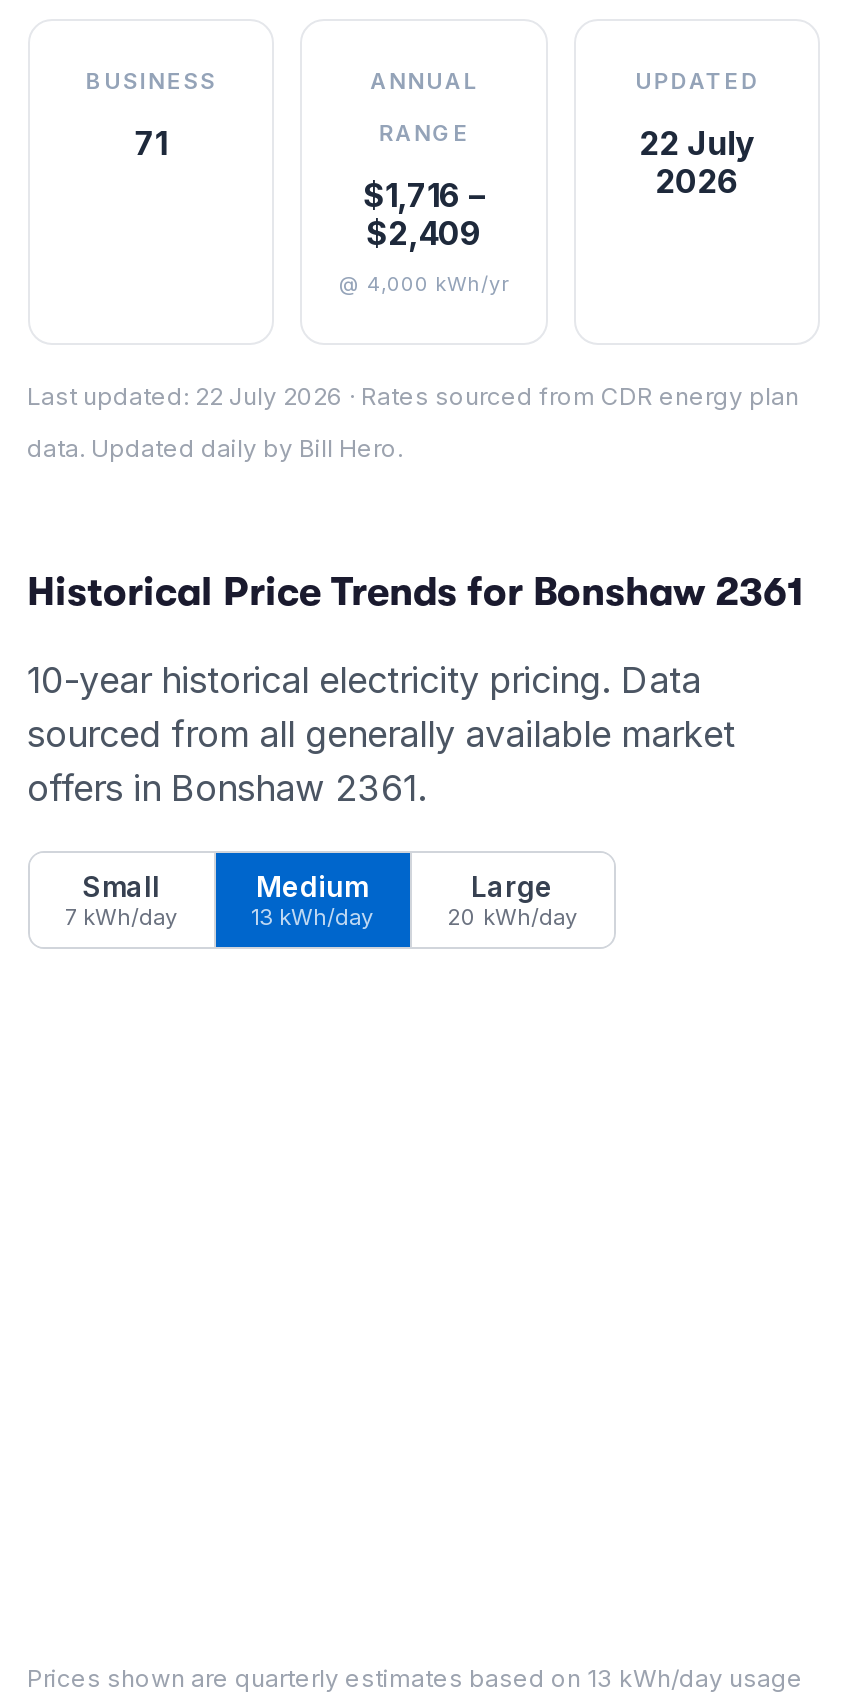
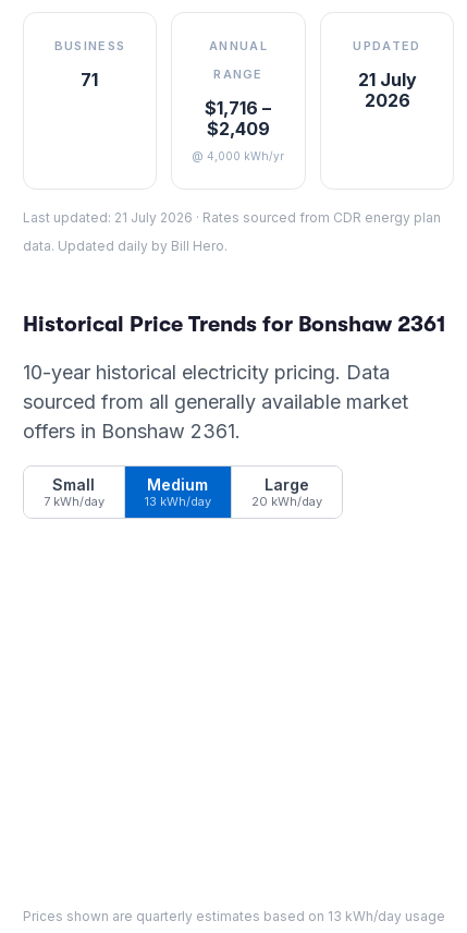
[639,123,755,163] 22 July -> [358,68,416,90] 21 July
[27,380,799,410] Last updated: 22 July 2026 · Rates sourced from CDR energy plan -> [22,209,440,225] Last updated: 21 July 2026 · Rates sourced from CDR energy plan

